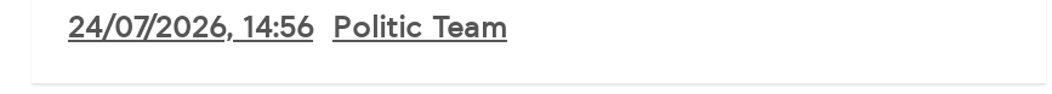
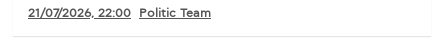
[68,12,507,41] 24/07/2026, 14:56 Politic Team -> [28,7,211,19] 21/07/2026, 22:00 Politic Team

